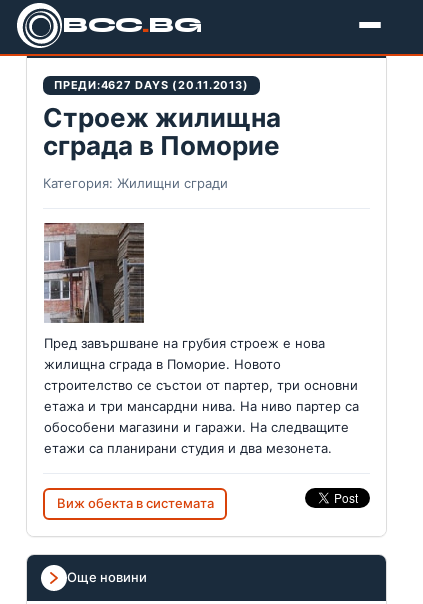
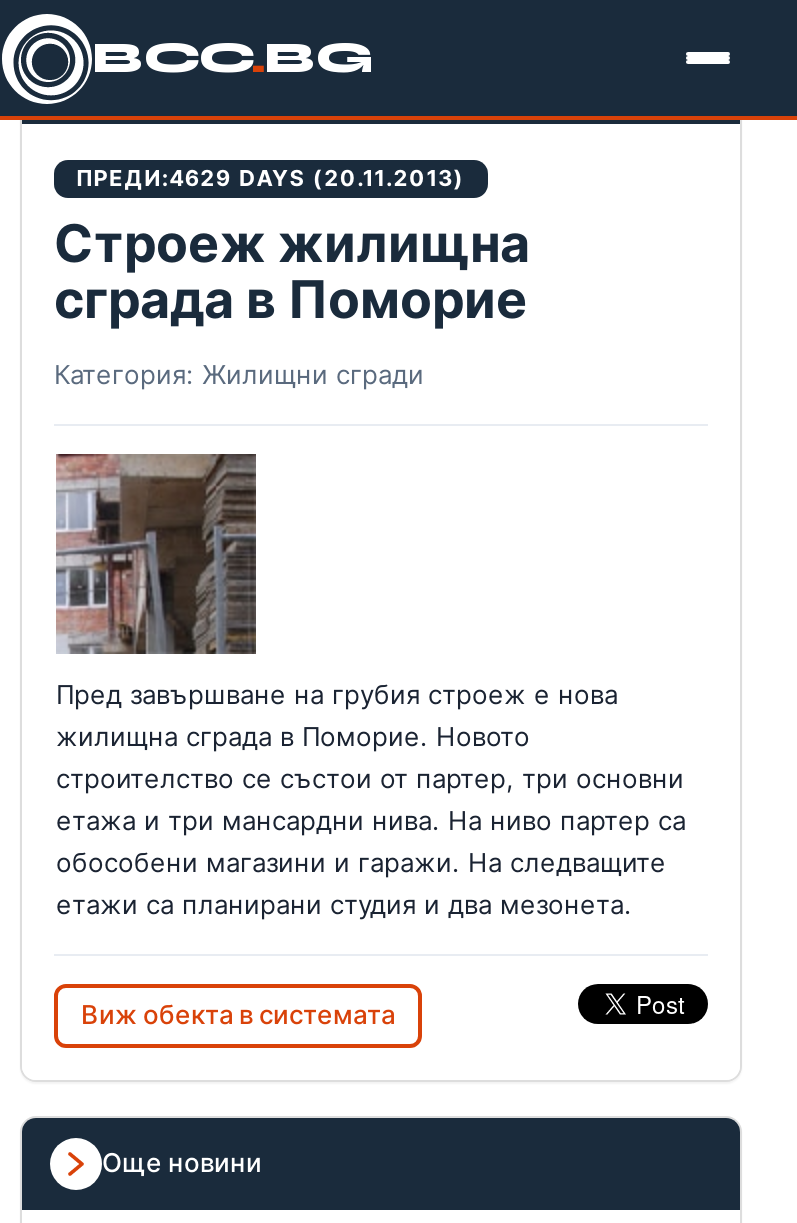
[54,78,249,92] ПРЕДИ:4627 DAYS (20.11.2013) -> [76,164,465,192] ПРЕДИ:4629 DAYS (20.11.2013)

